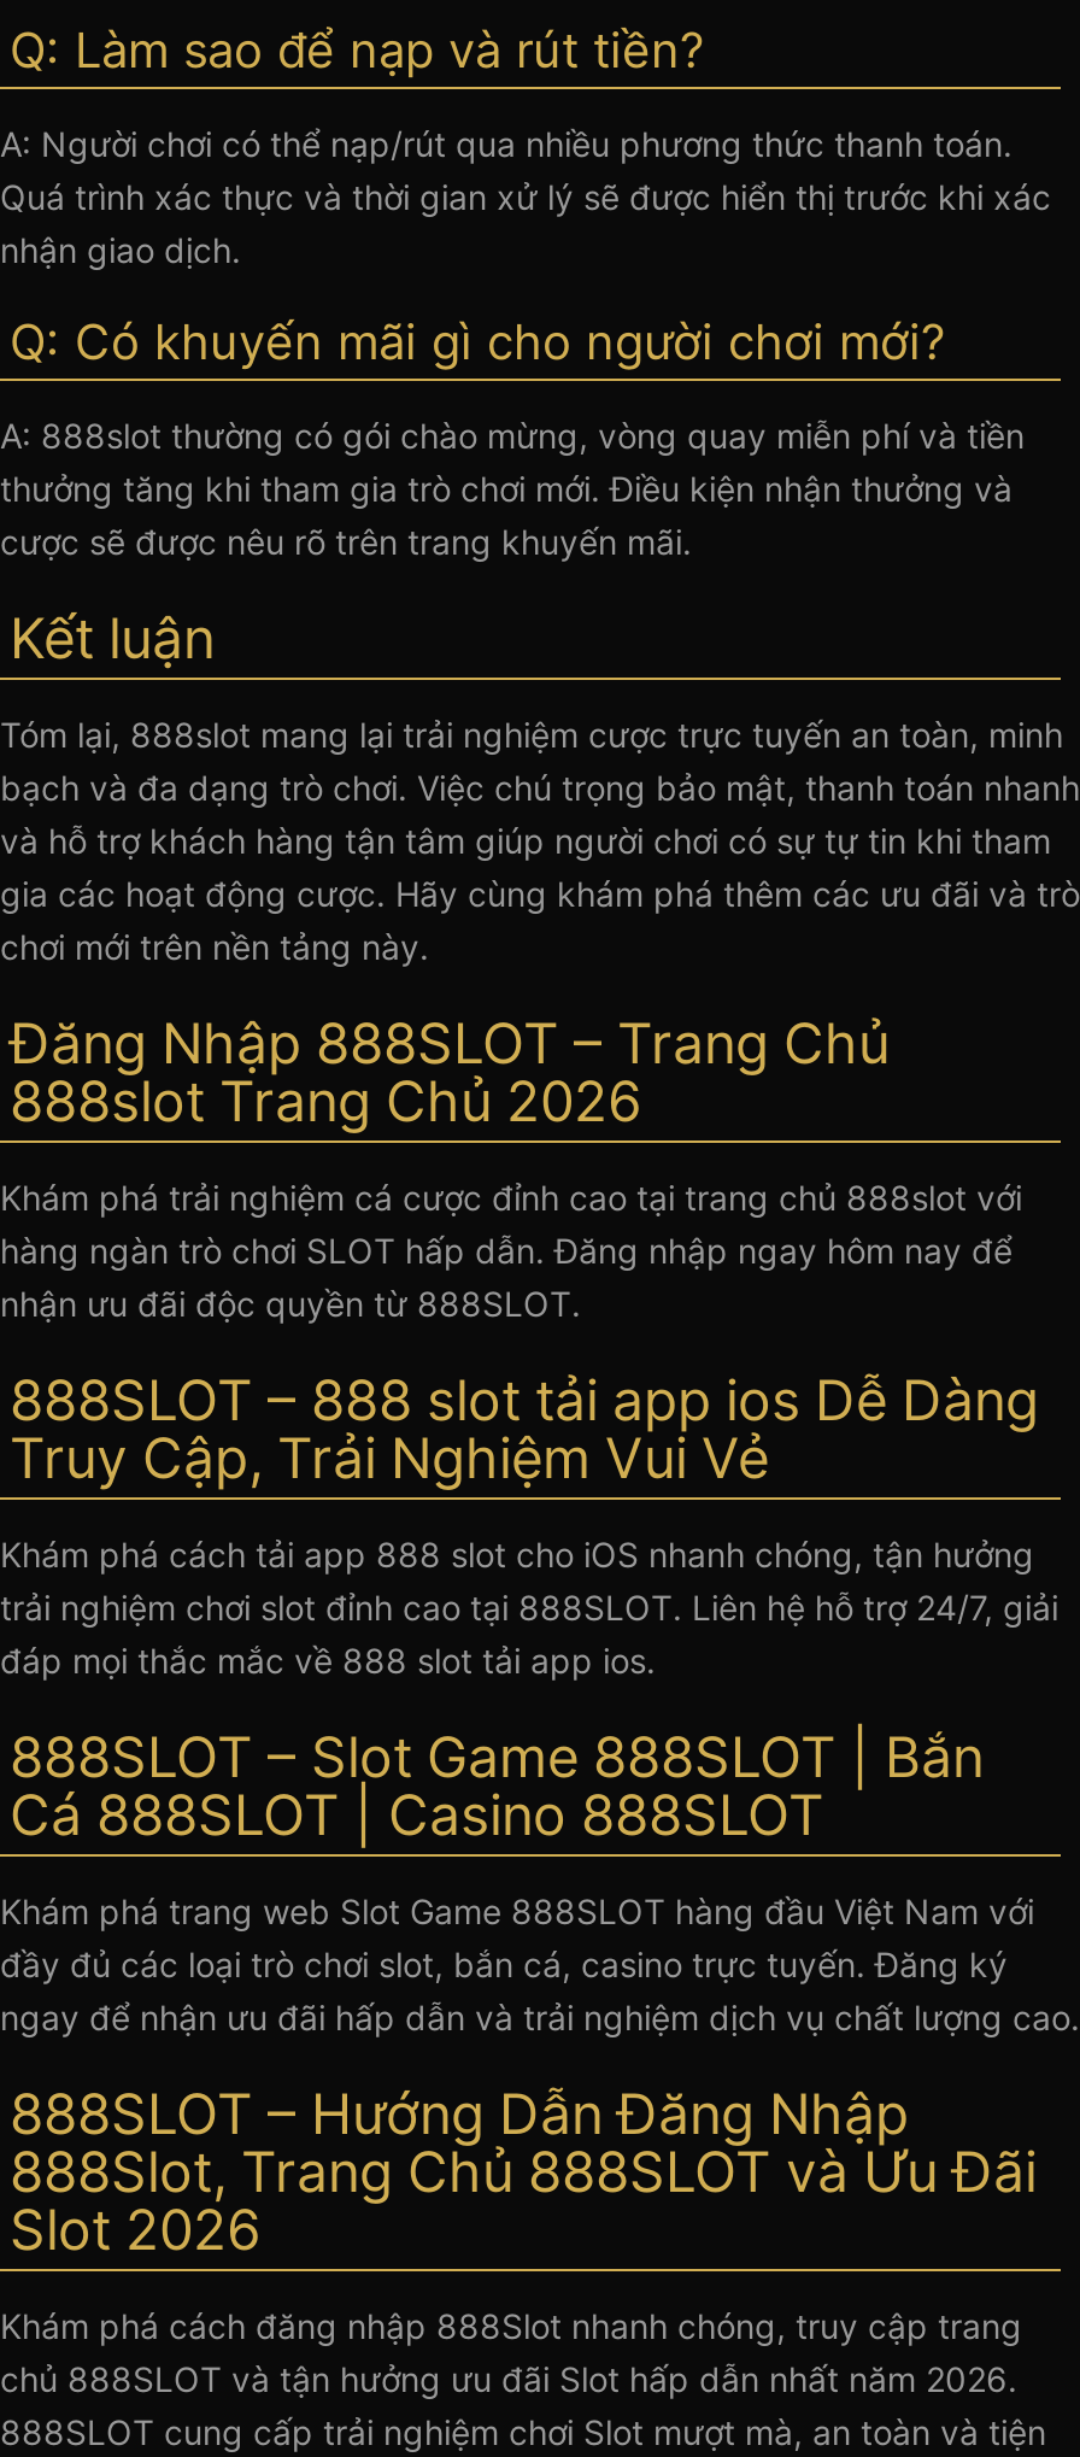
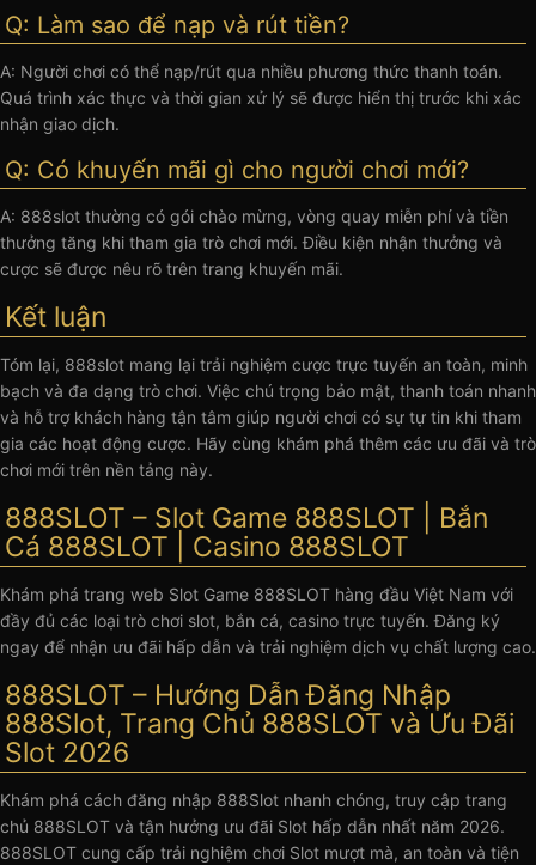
[0,1010,1058,1680] Đăng Nhập 888SLOT – Trang Chủ | 888slot Trang Chủ 2026 | Khám phá trải nghiệm cá cược đỉnh cao tại trang chủ 888slot với | hàng ngàn trò chơi SLOT hấp dẫn. Đăng nhập ngay hôm nay để | nhận ưu đãi độc quyền từ 888SLOT. | 888SLOT – 888 slot tải app ios Dễ Dàng | Truy Cập, Trải Nghiệm Vui Vẻ | Khám phá cách tải app 888 slot cho iOS nhanh chóng, tận hưởng | trải nghiệm chơi slot đỉnh cao tại 888SLOT. Liên hệ hỗ trợ 24/7, giải | đáp mọi thắc mắc về 888 slot tải app ios. -> none

